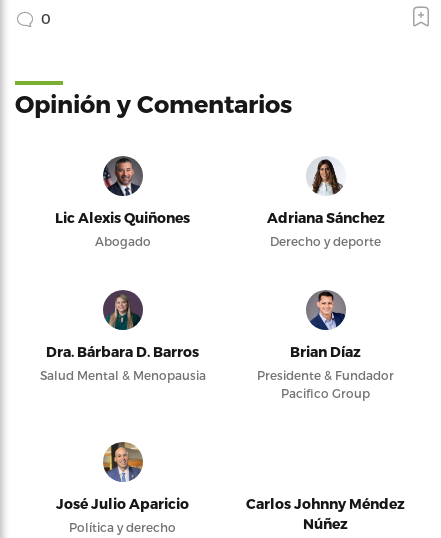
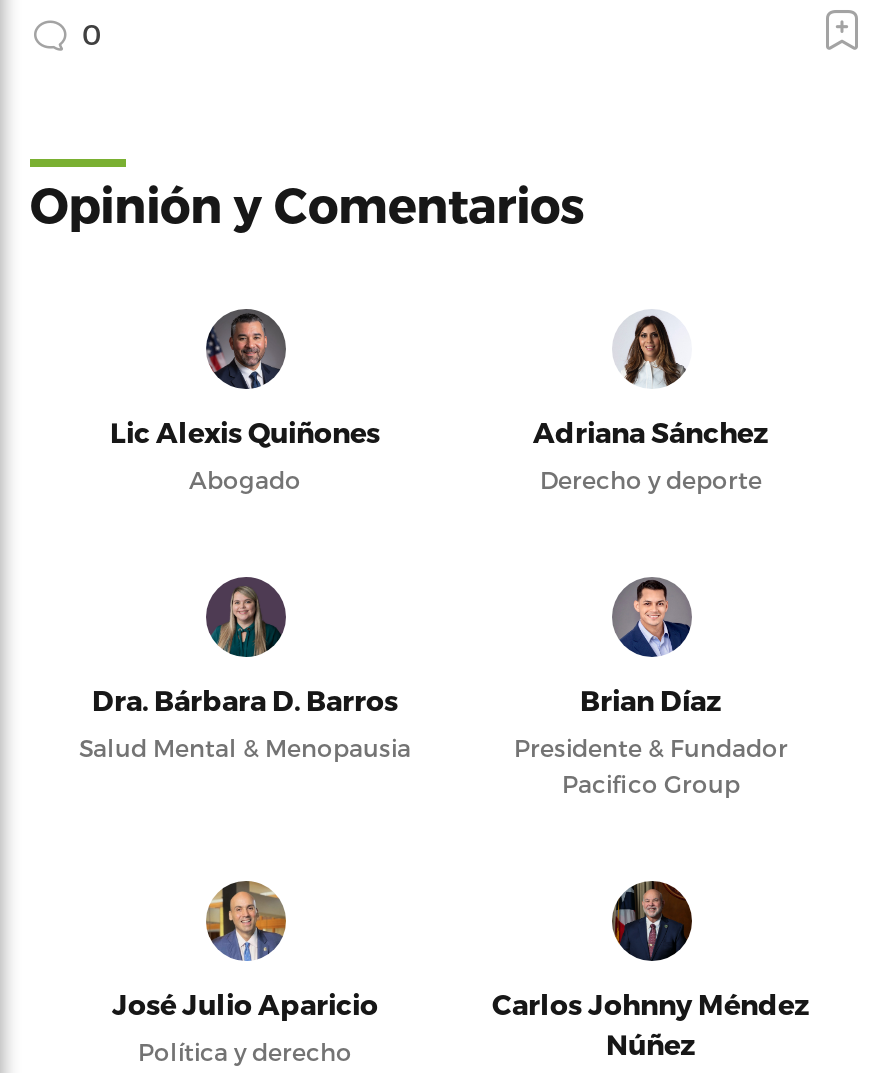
none -> [610,879,694,963] [image]

